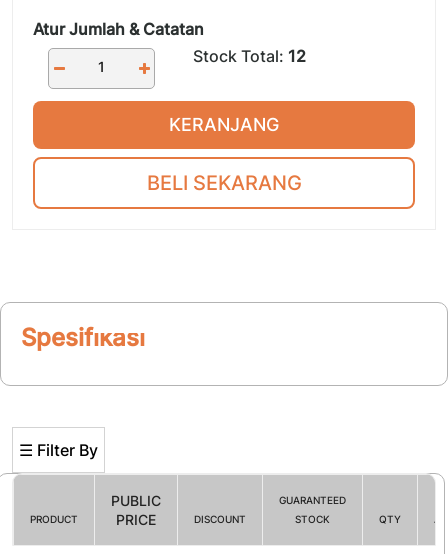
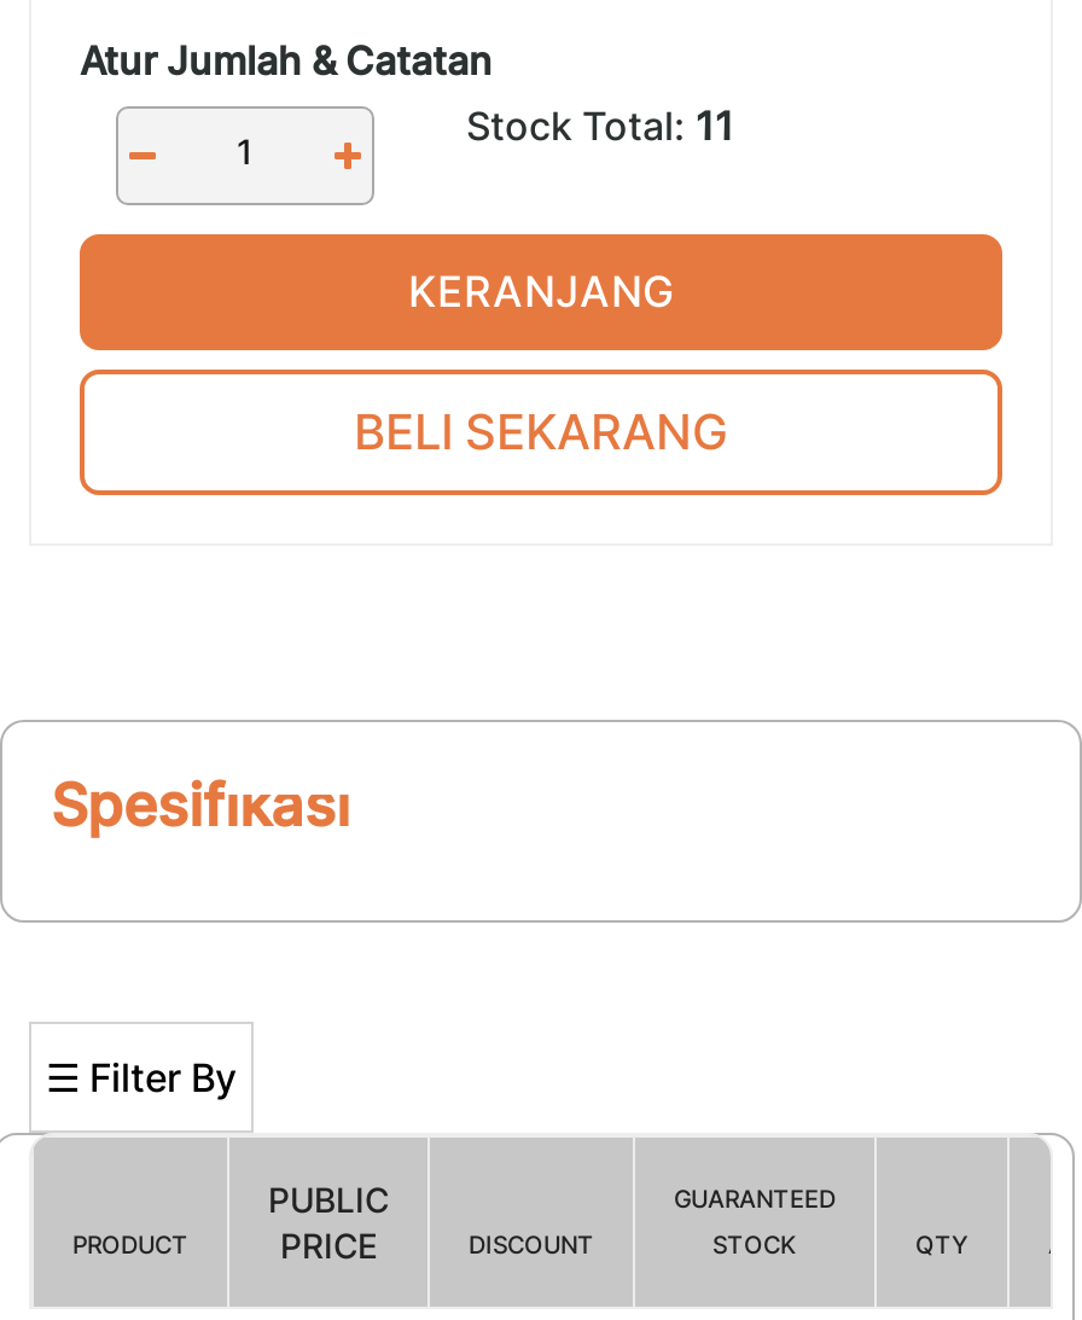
[193,46,306,66] Stock Total: 12 -> [466,101,734,150] Stock Total: 11

